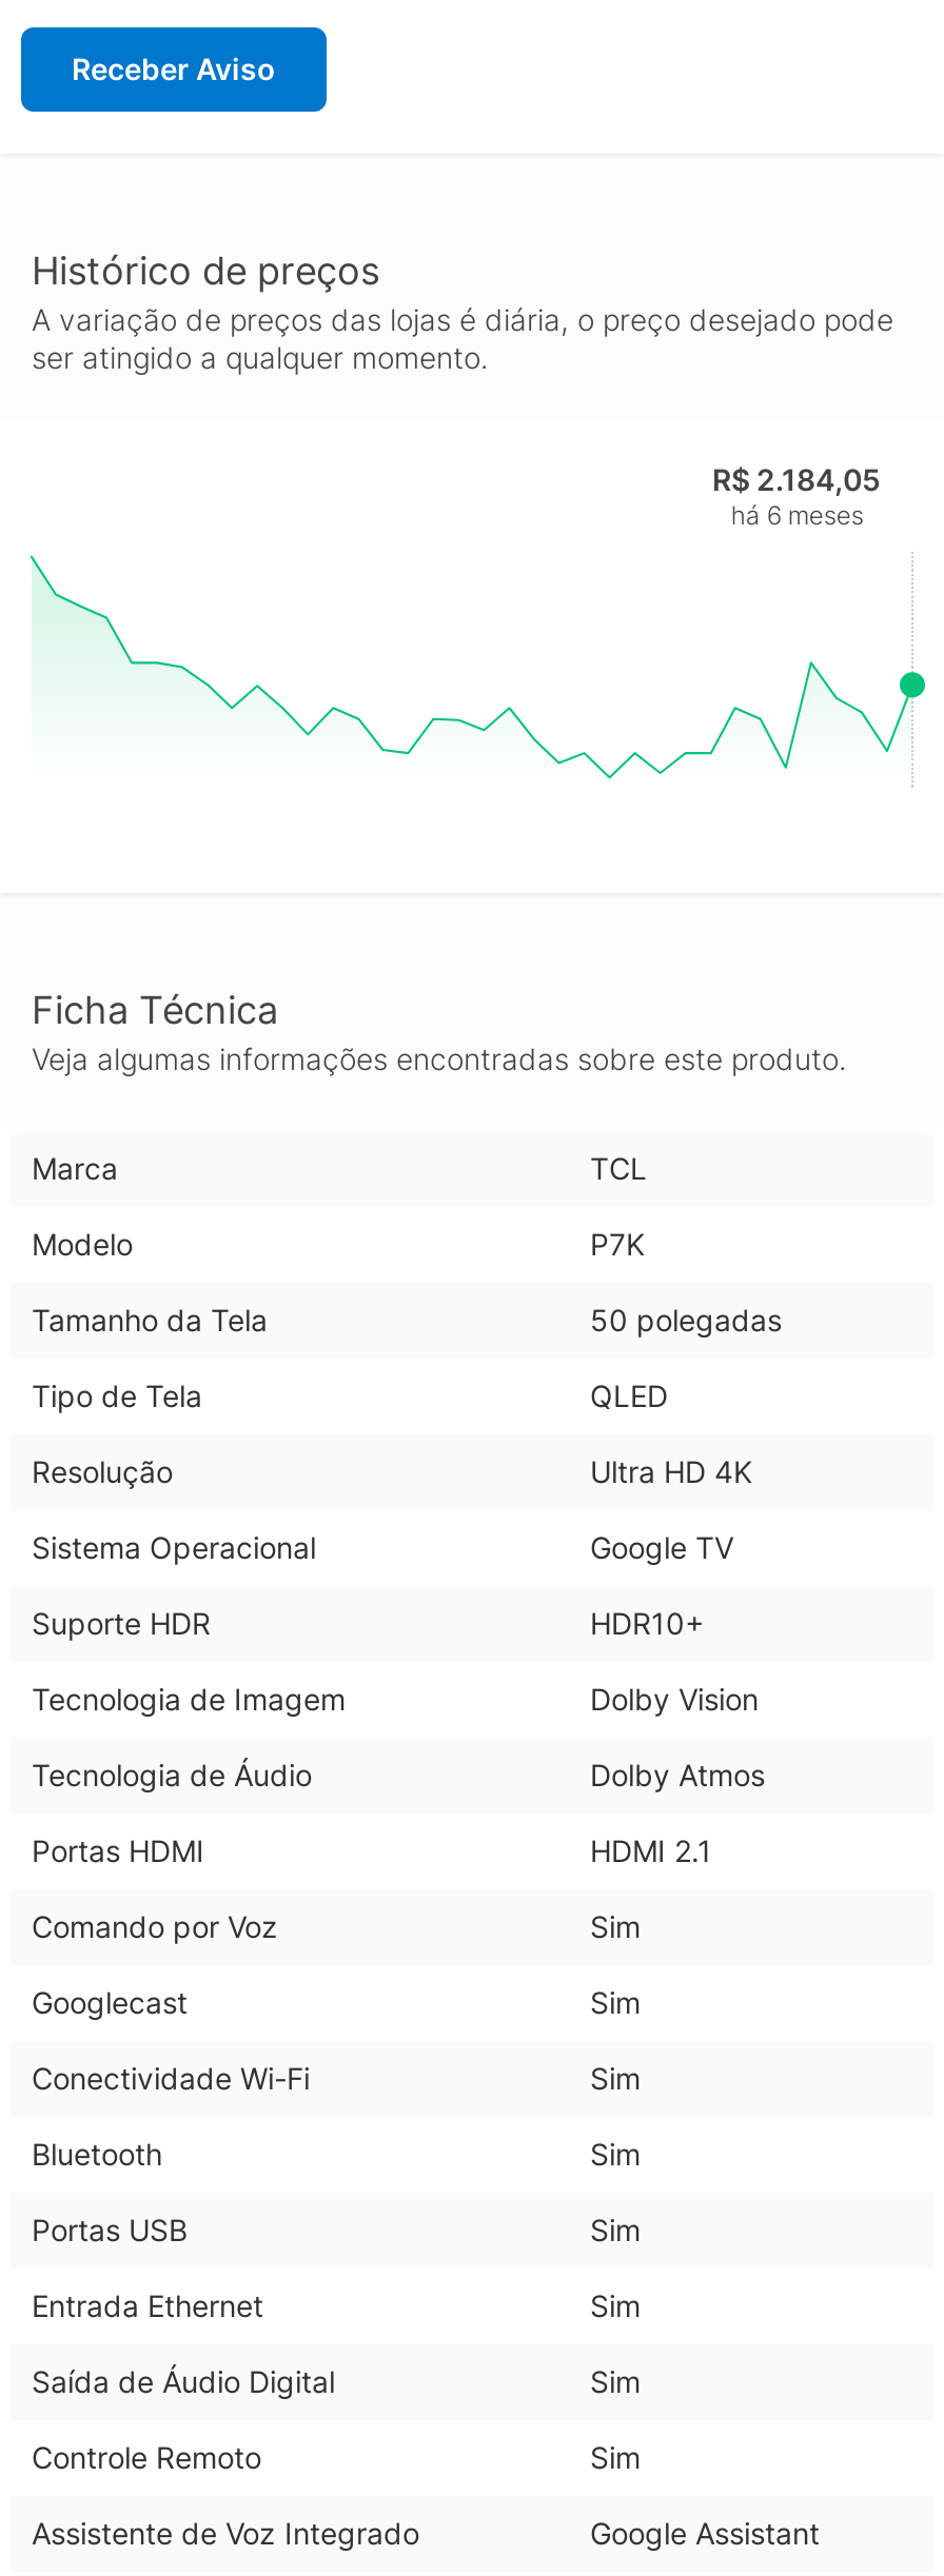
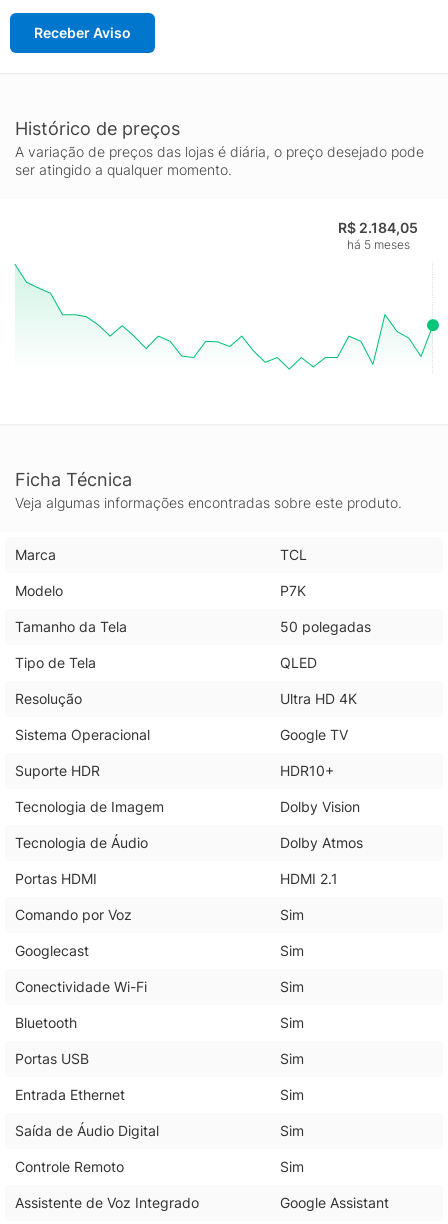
[730,499,863,531] há 6 meses -> [346,237,409,252] há 5 meses

